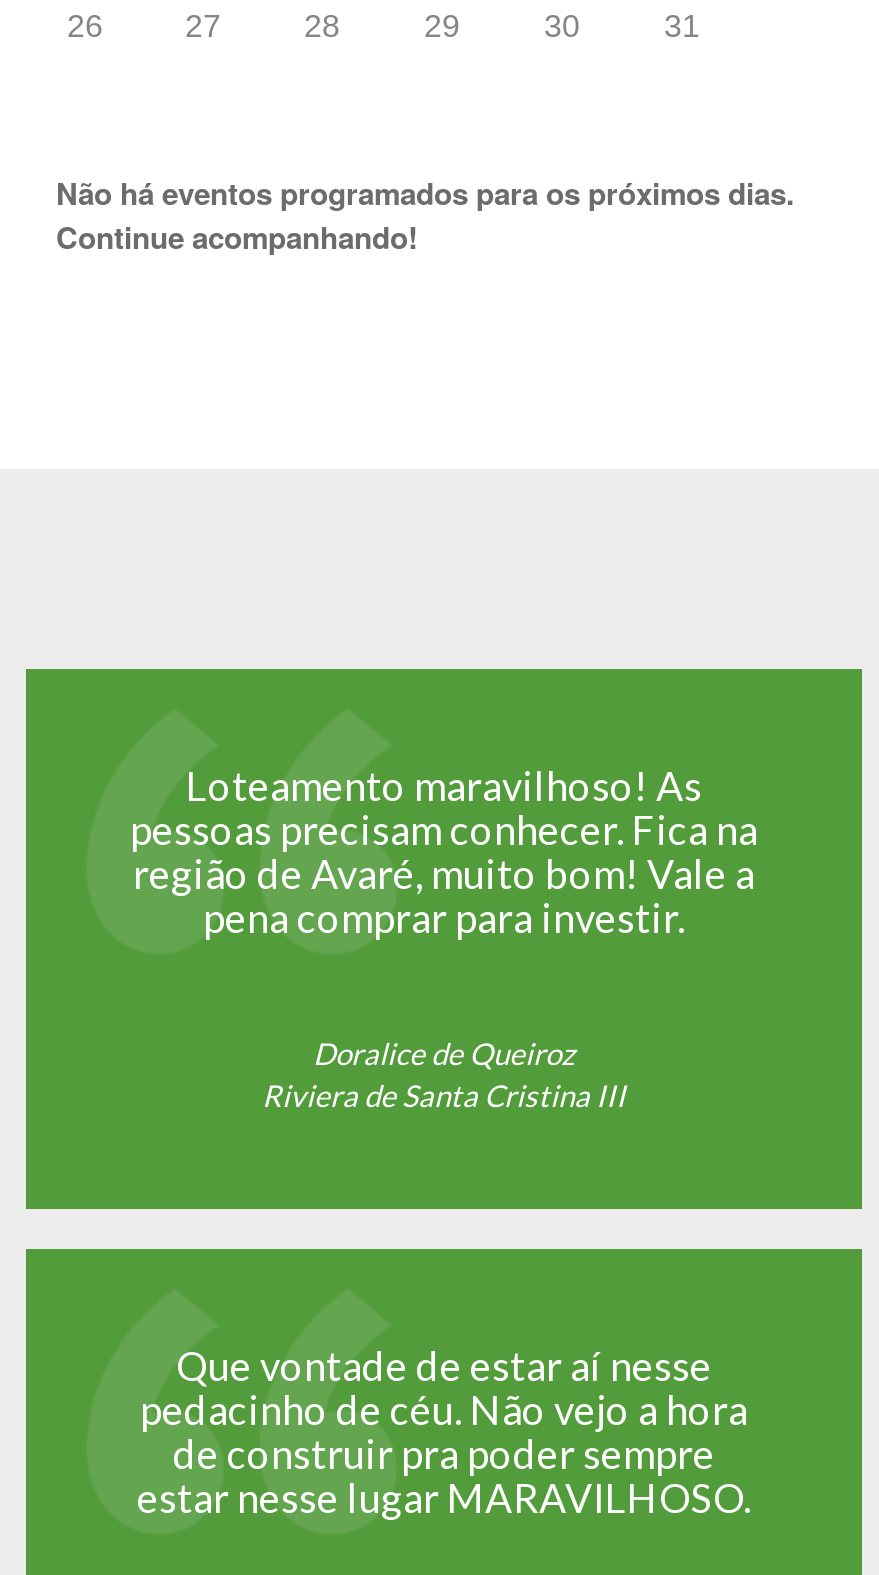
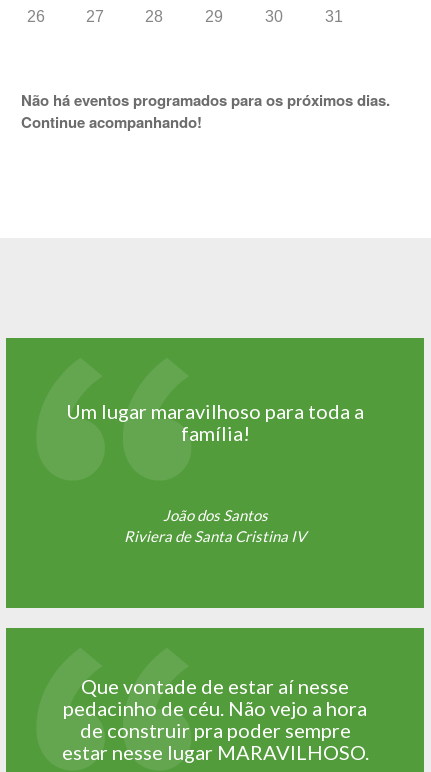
[130,761,758,941] Loteamento maravilhoso! As | pessoas precisam conhecer. Fica na | região de Avaré, muito bom! Vale a | pena comprar para investir. -> [66,398,364,444] Um lugar maravilhoso para toda a | família!
[262,1034,626,1112] Doralice de Queiroz | Riviera de Santa Cristina III -> [124,506,306,545] João dos Santos | Riviera de Santa Cristina IV

